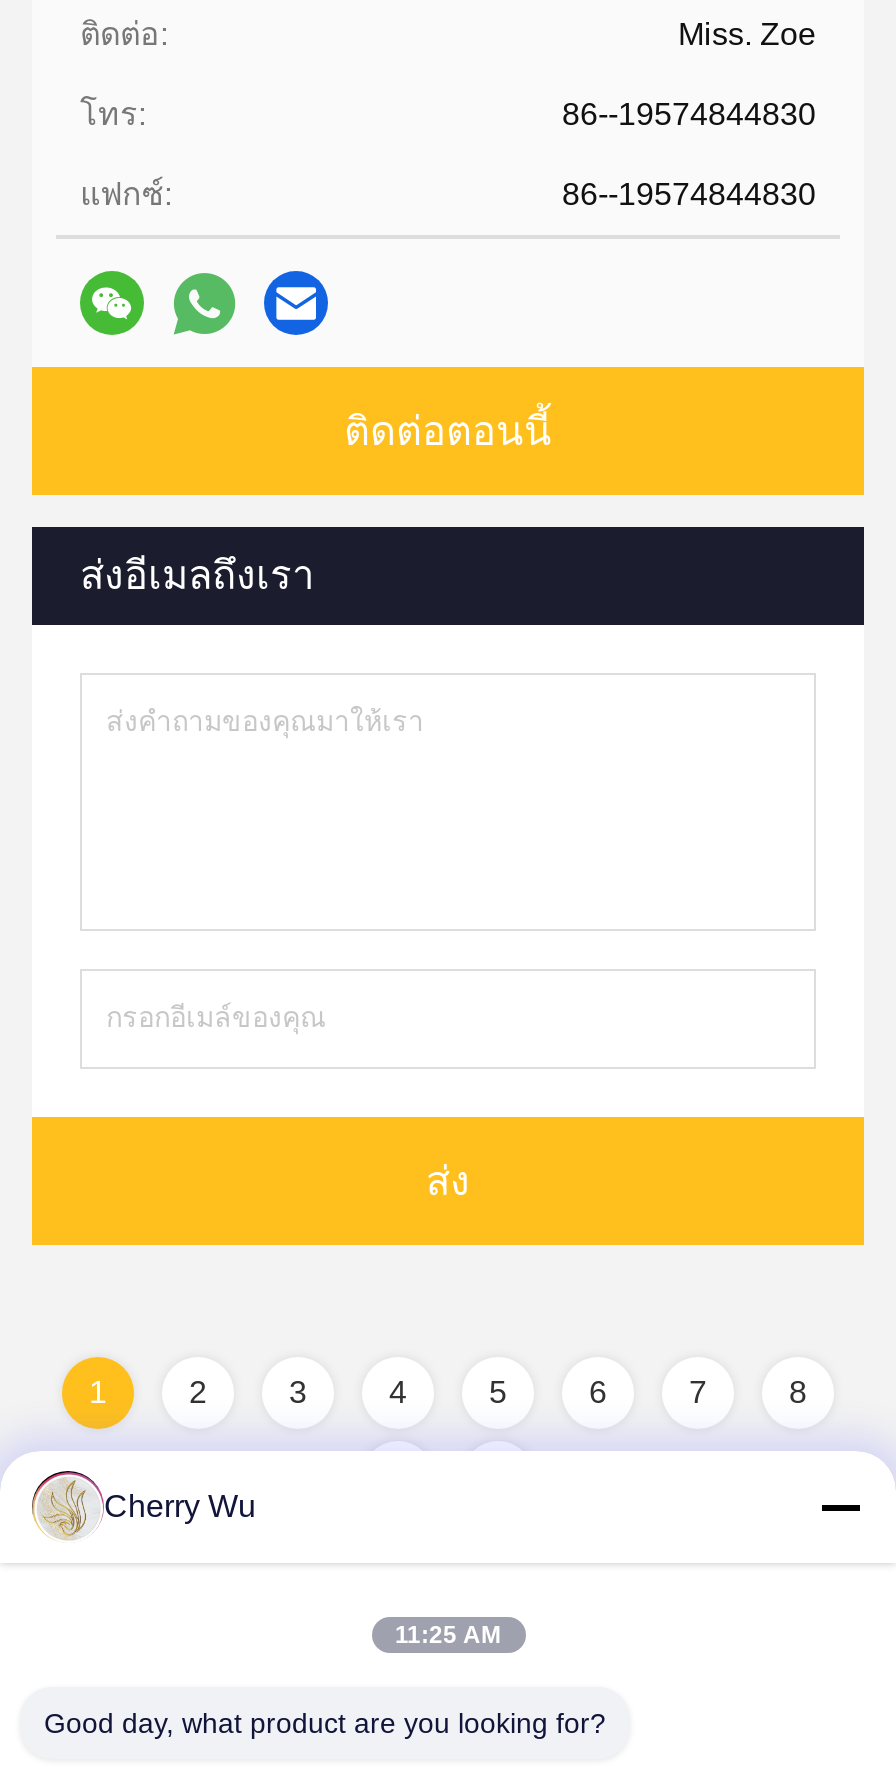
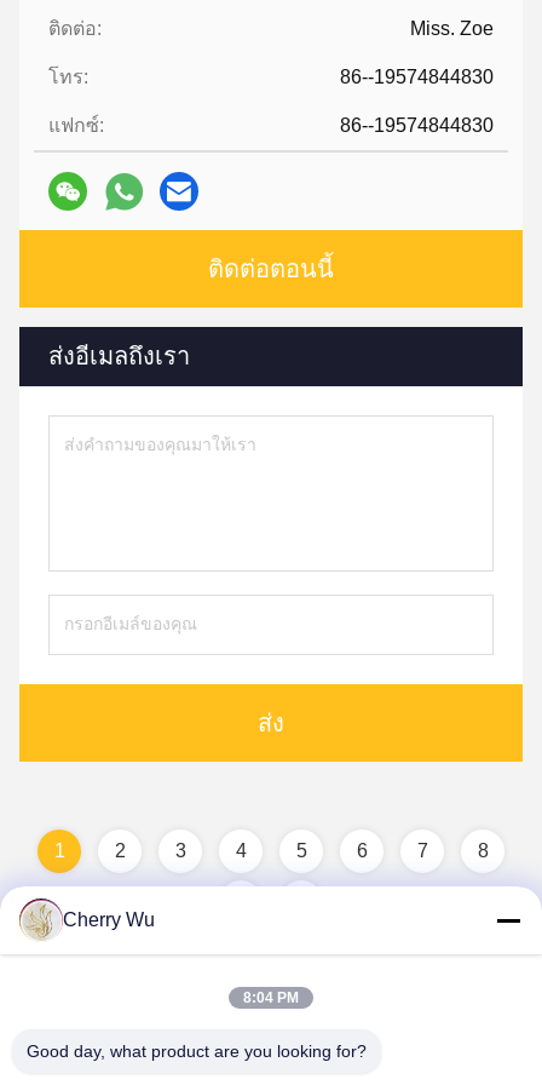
[395,1621,501,1649] 11:25 AM -> [243,989,299,1006] 8:04 PM

